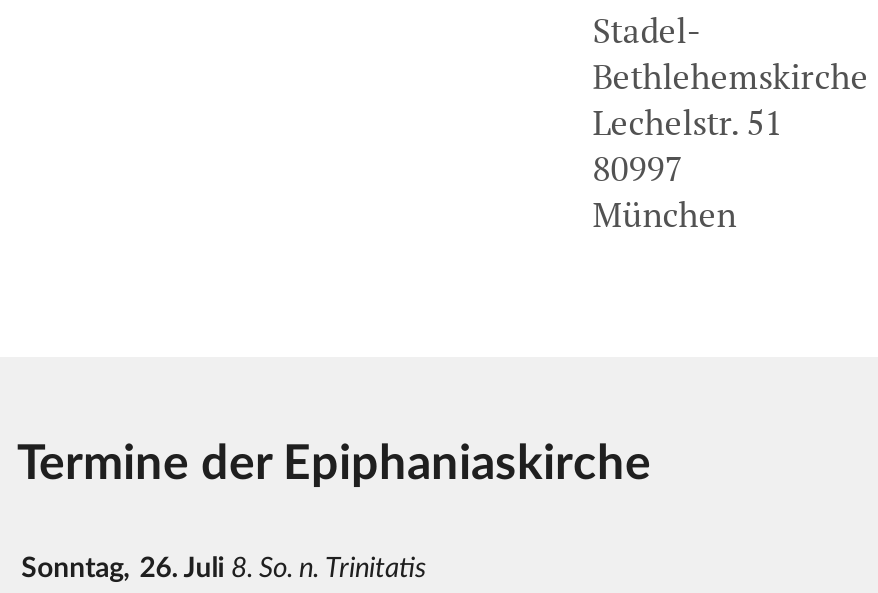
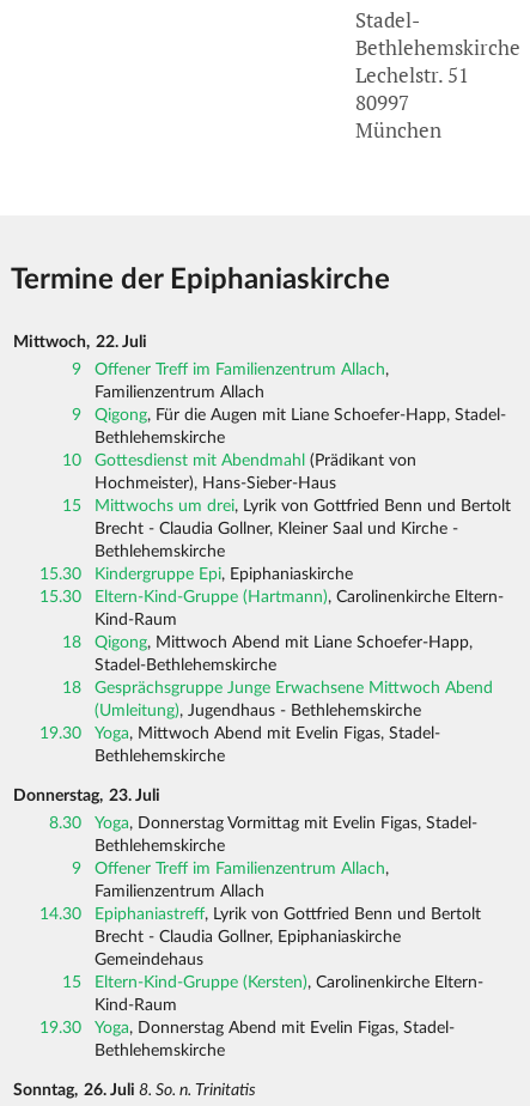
none -> [13,333,511,1059] Mittwoch, 22. Juli | 9 | Offener Treff im Familienzentrum Allach, | Familienzentrum Allach | 9 | Qigong, Für die Augen mit Liane Schoefer-Happ, Stadel- | Bethlehemskirche | 10 | Gottesdienst mit Abendmahl (Prädikant von | Hochmeister), Hans-Sieber-Haus | 15 | Mittwochs um drei, Lyrik von Gottfried Benn und Bertolt | Brecht - Claudia Gollner, Kleiner Saal und Kirche - | Bethlehemskirche | 15.30 | Kindergruppe Epi, Epiphaniaskirche | 15.30 | Eltern-Kind-Gruppe (Hartmann), Carolinenkirche Eltern- | Kind-Raum | 18 | Qigong, Mittwoch Abend mit Liane Schoefer-Happ, | Stadel-Bethlehemskirche | 18 | Gesprächsgruppe Junge Erwachsene Mittwoch Abend | (Umleitung), Jugendhaus - Bethlehemskirche | 19.30 | Yoga, Mittwoch Abend mit Evelin Figas, Stadel- | Bethlehemskirche | Donnerstag, 23. Juli | 8.30 | Yoga, Donnerstag Vormittag mit Evelin Figas, Stadel- | Bethlehemskirche | 9 | Offener Treff im Familienzentrum Allach, | Familienzentrum Allach | 14.30 | Epiphaniastreff, Lyrik von Gottfried Benn und Bertolt | Brecht - Claudia Gollner, Epiphaniaskirche | Gemeindehaus | 15 | Eltern-Kind-Gruppe (Kersten), Carolinenkirche Eltern- | Kind-Raum | 19.30 | Yoga, Donnerstag Abend mit Evelin Figas, Stadel- | Bethlehemskirche

